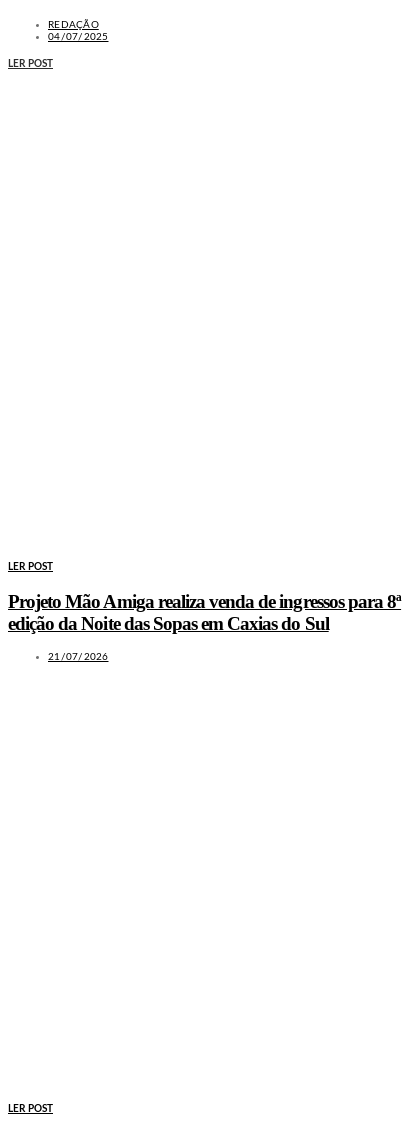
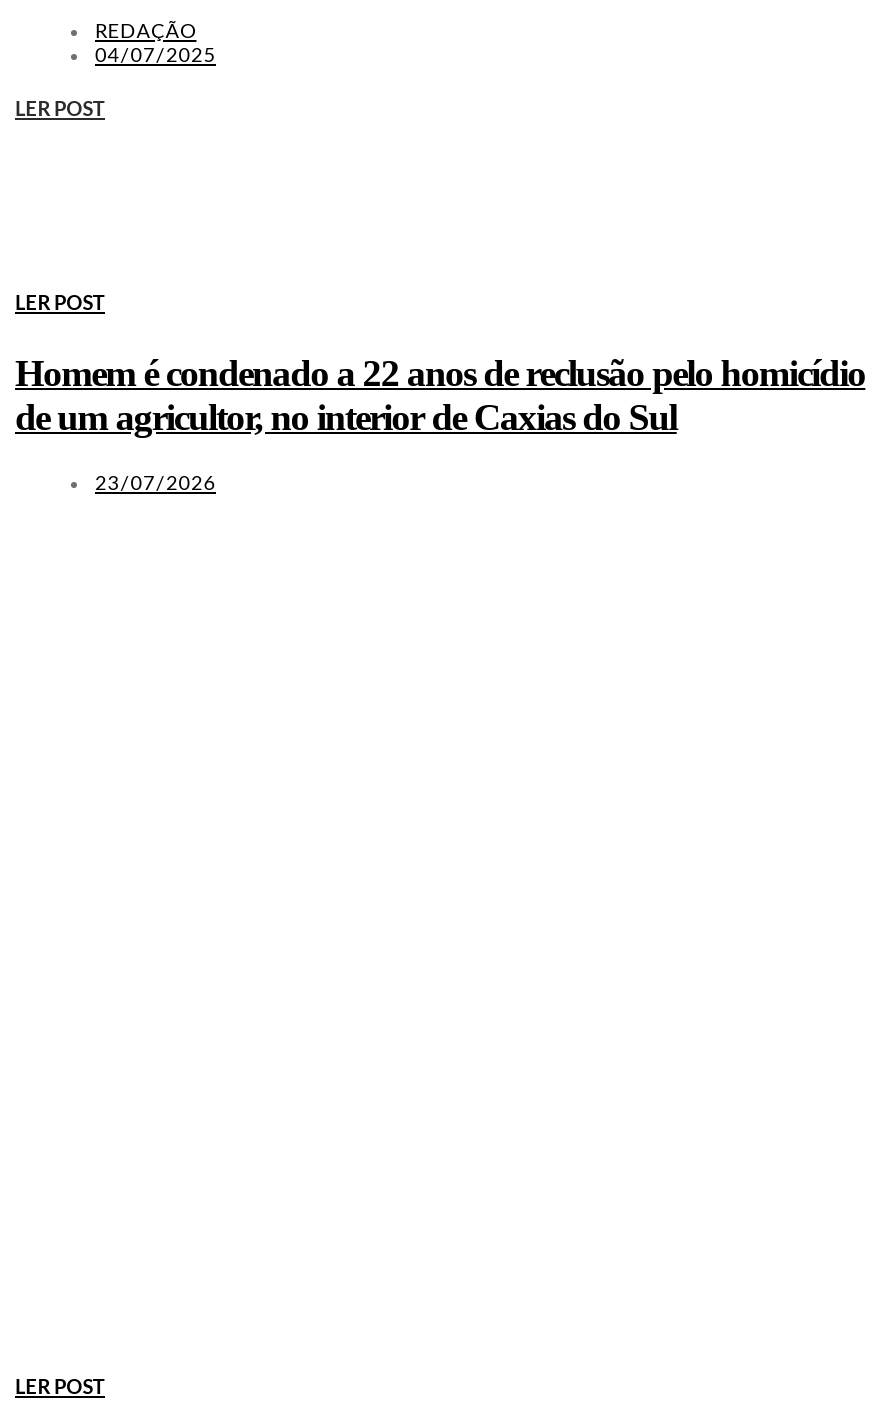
[8,591,401,634] Projeto Mão Amiga realiza venda de ingressos para 8ª | edição da Noite das Sopas em Caxias do Sul -> [15,352,865,438] Homem é condenado a 22 anos de reclusão pelo homicídio | de um agricultor, no interior de Caxias do Sul
[48,652,108,662] 21/07/2026 -> [95,474,216,494] 23/07/2026

